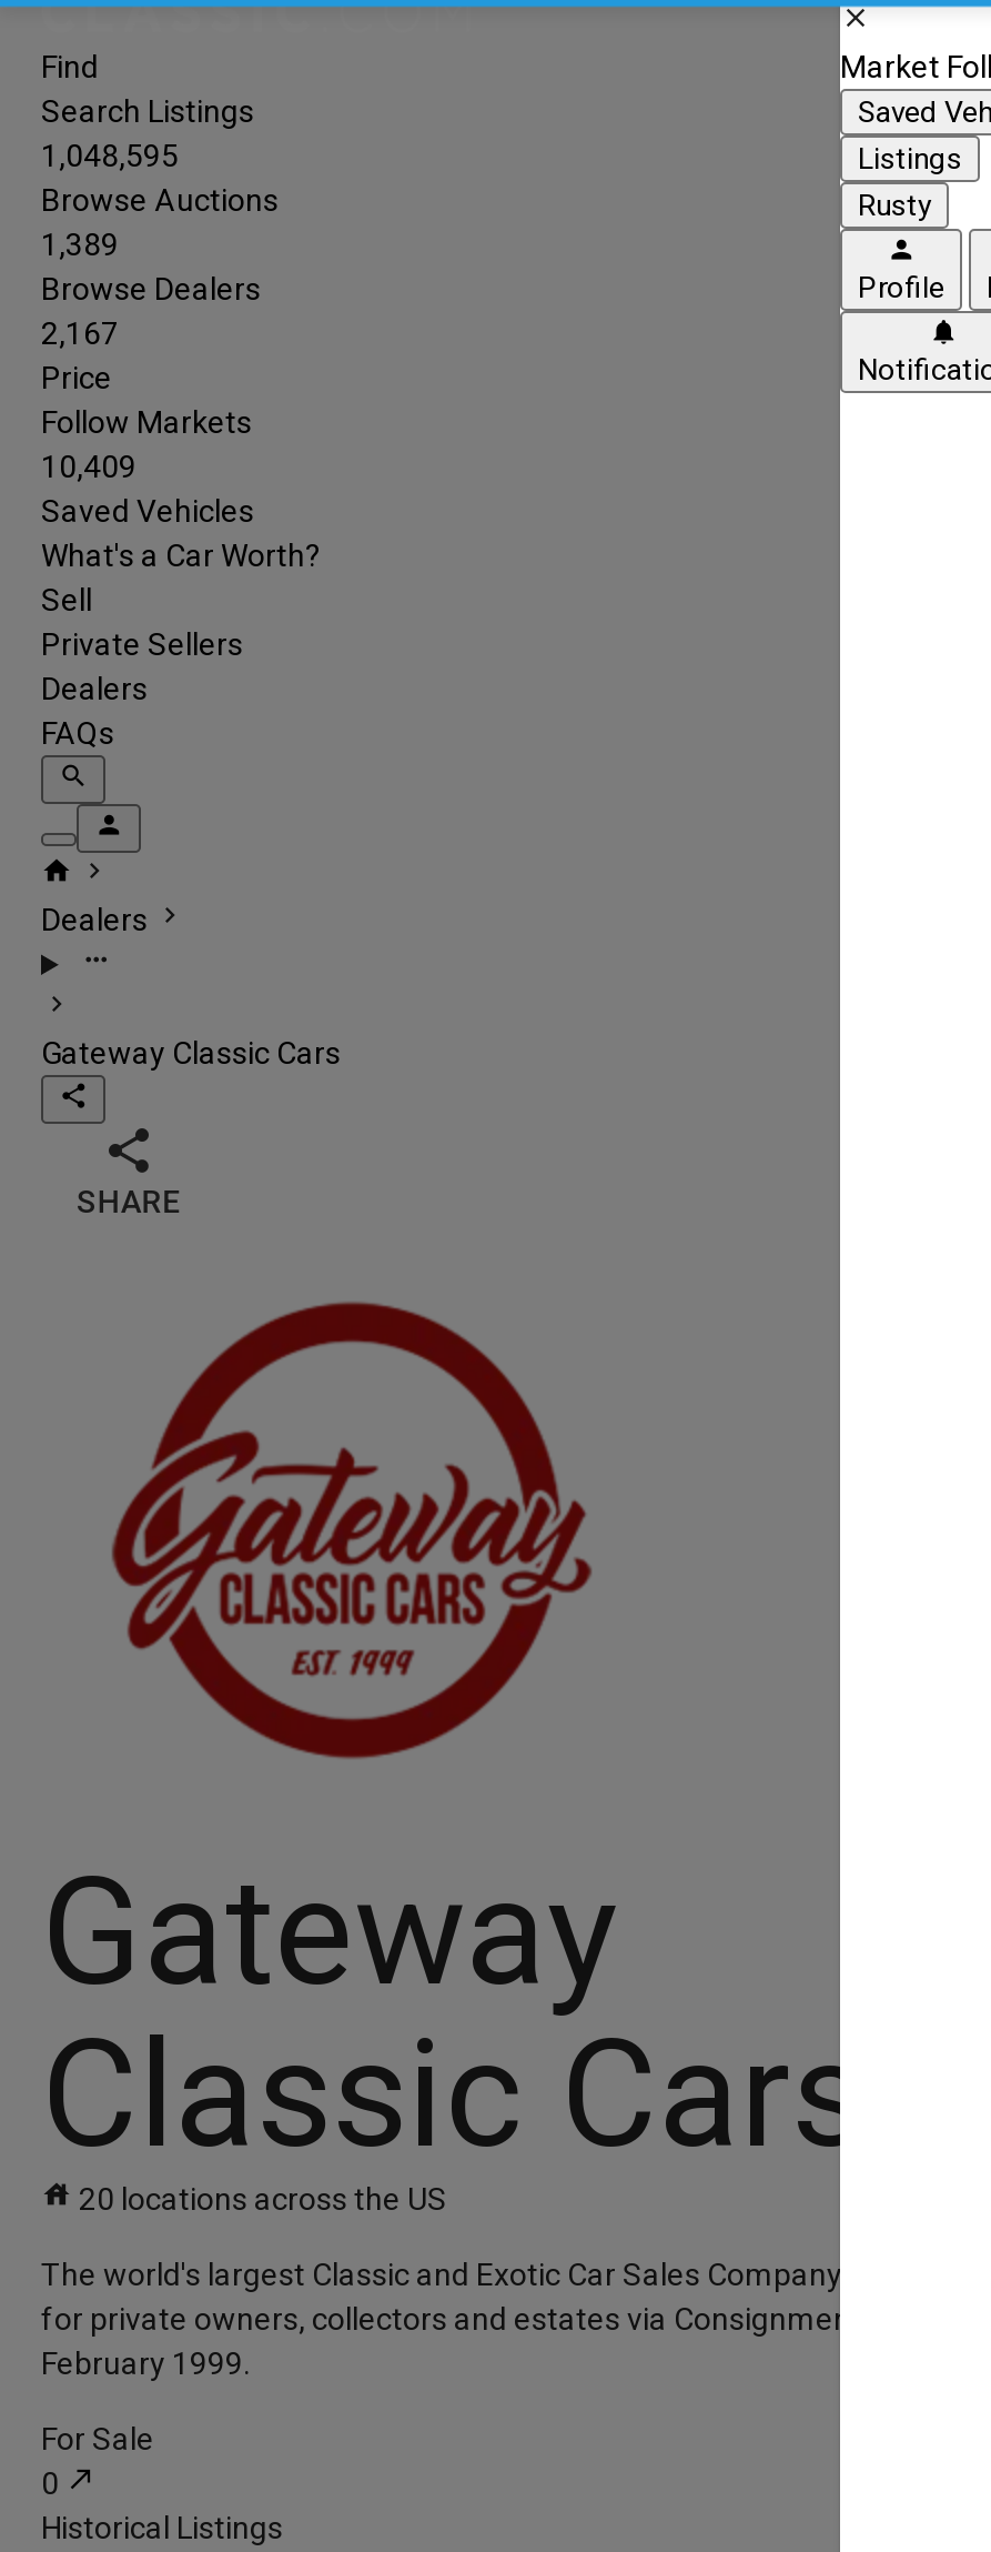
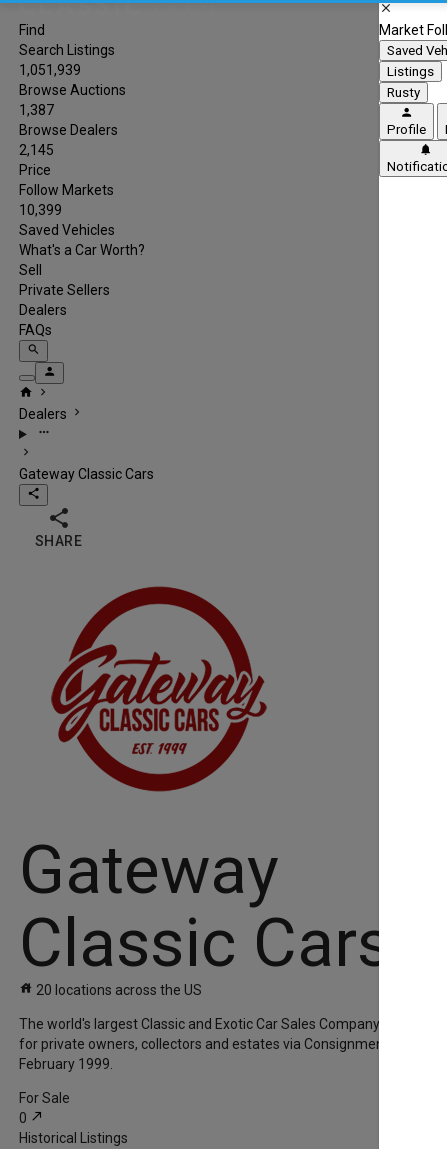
[41,138,179,173] 1,048,595 -> [19,62,81,78] 1,051,939
[41,227,119,262] 1,389 -> [19,102,54,118] 1,387
[41,315,119,351] 2,167 -> [19,142,54,158] 2,145
[41,449,136,484] 10,409 -> [19,202,62,218] 10,399

